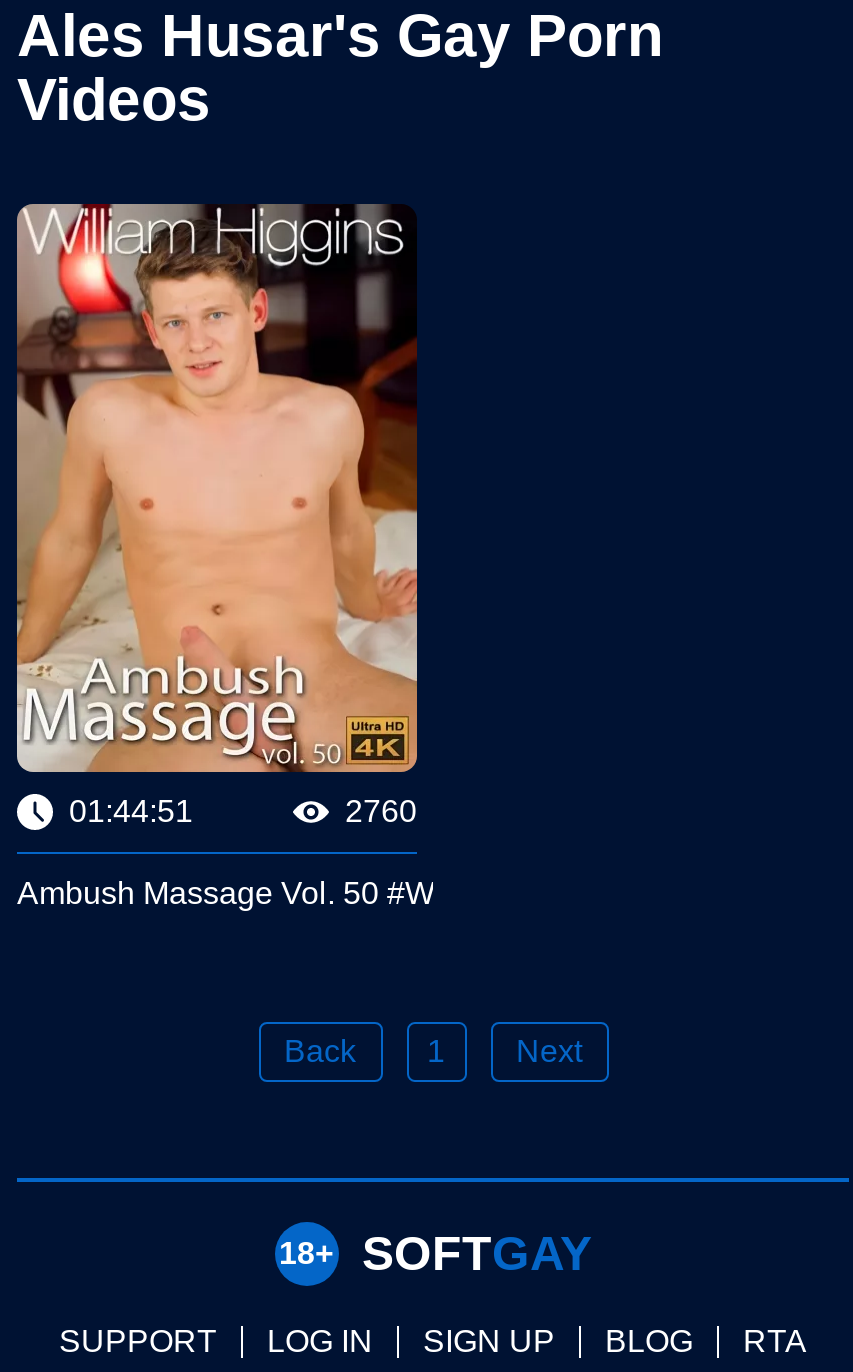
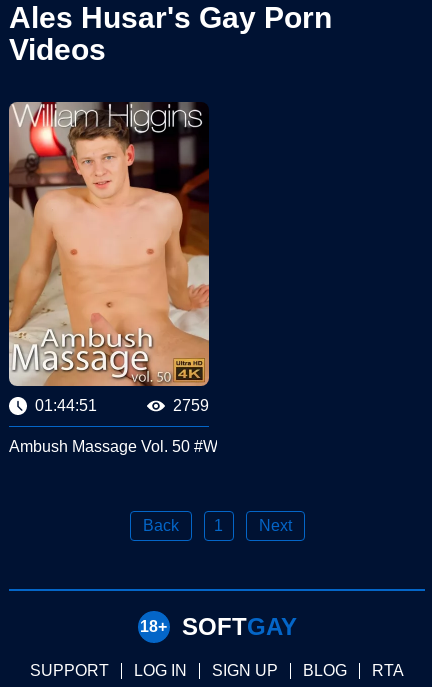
[345,793,417,827] 2760 -> [173,396,209,413] 2759

